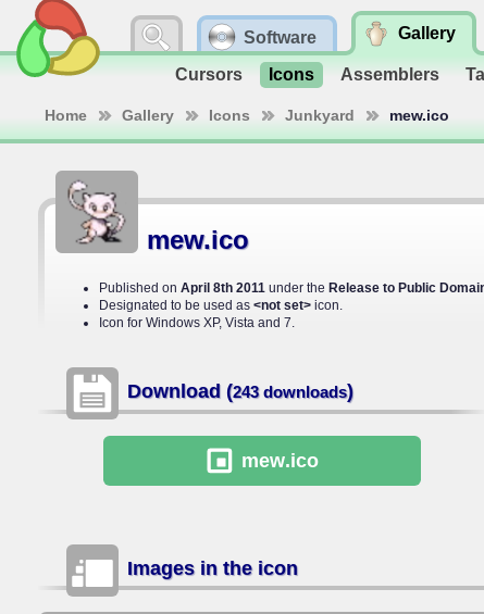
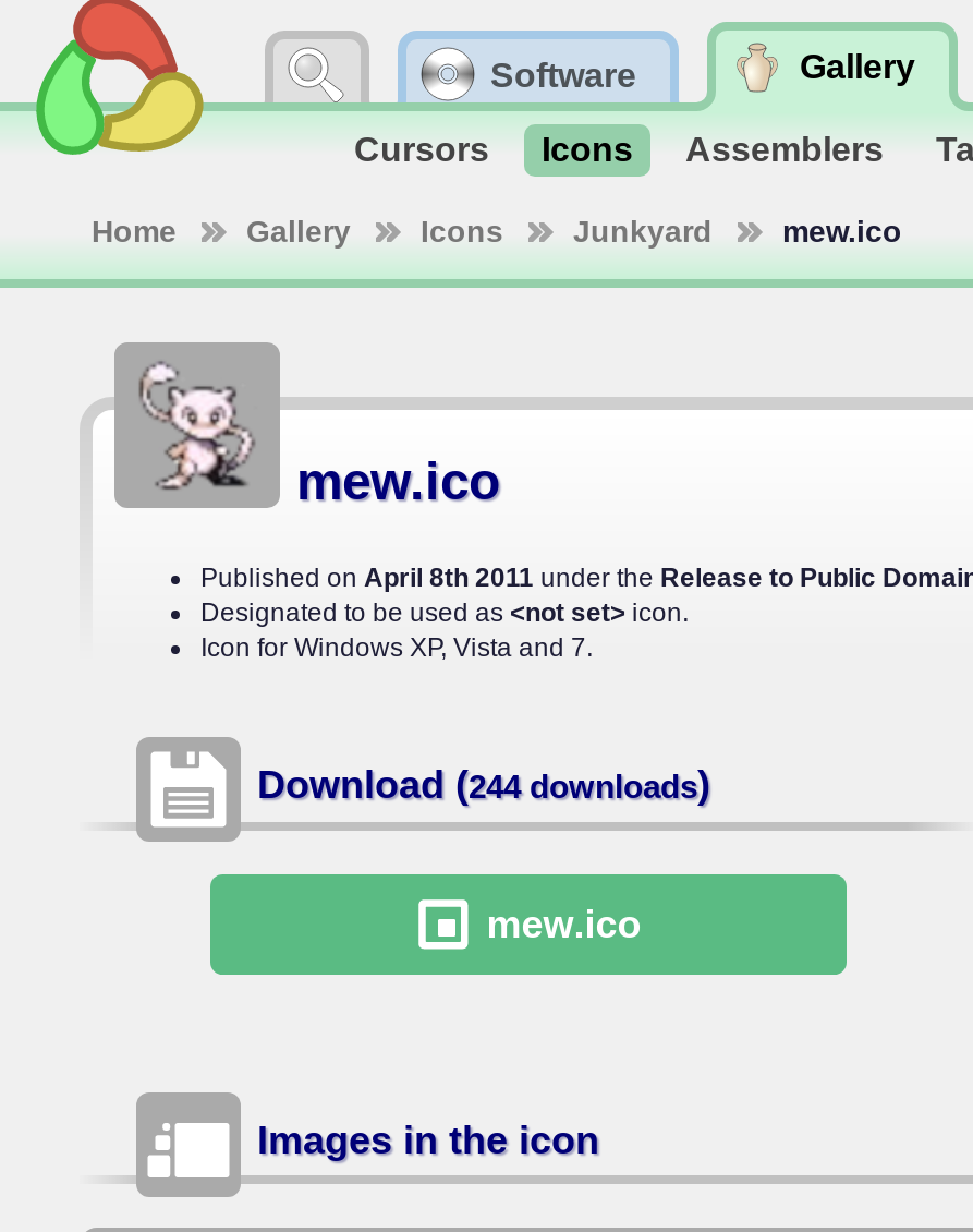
[127,381,353,402] Download (243 downloads) -> [257,764,710,807] Download (244 downloads)

